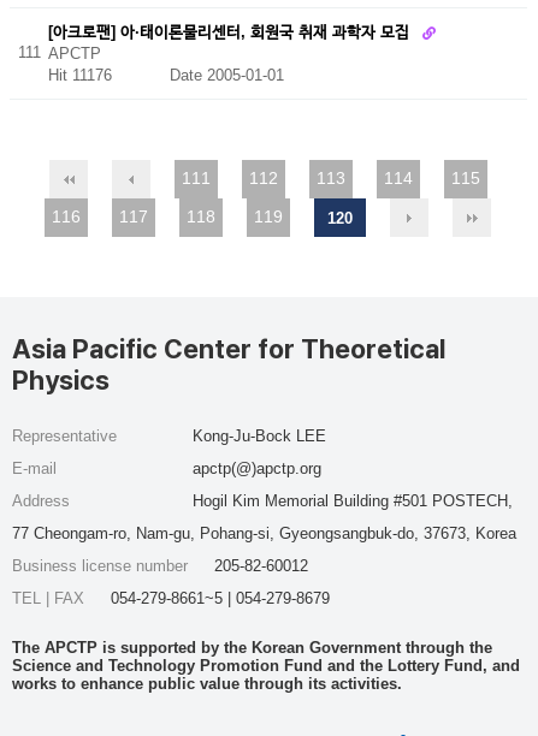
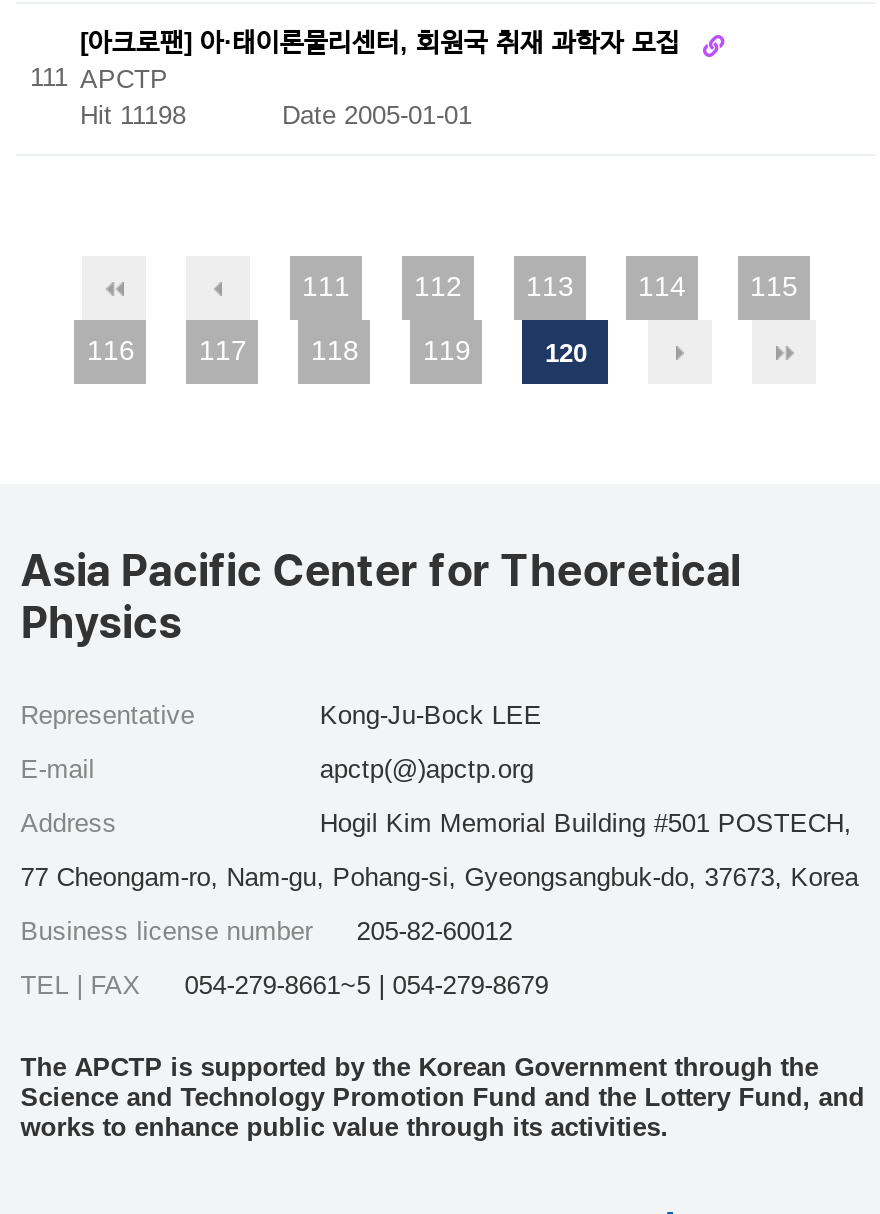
[48,66,284,84] Hit 11176 Date 2005-01-01 -> [80,100,472,130] Hit 11198 Date 2005-01-01

